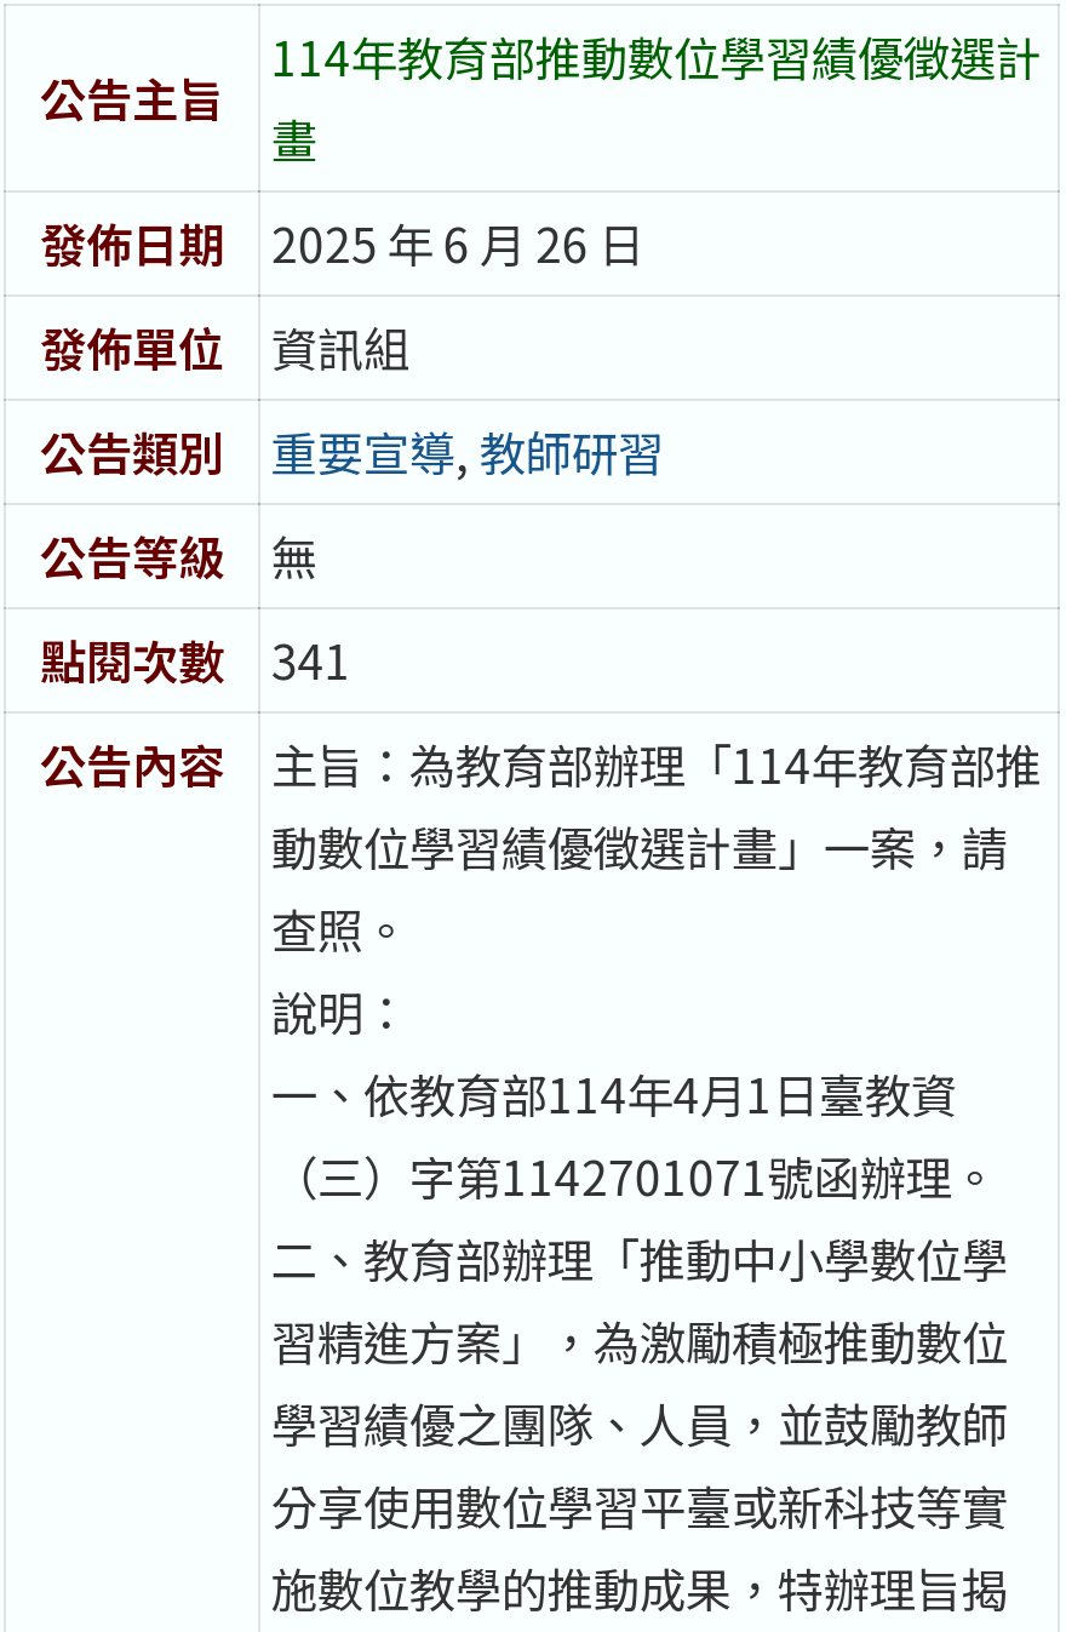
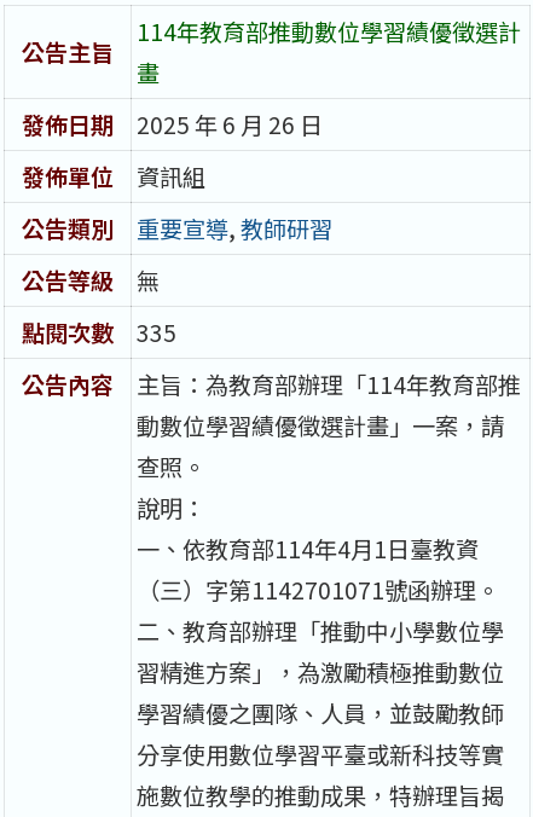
[40,626,351,694] 點閱次數 341 -> [22,315,177,349] 點閱次數 335

